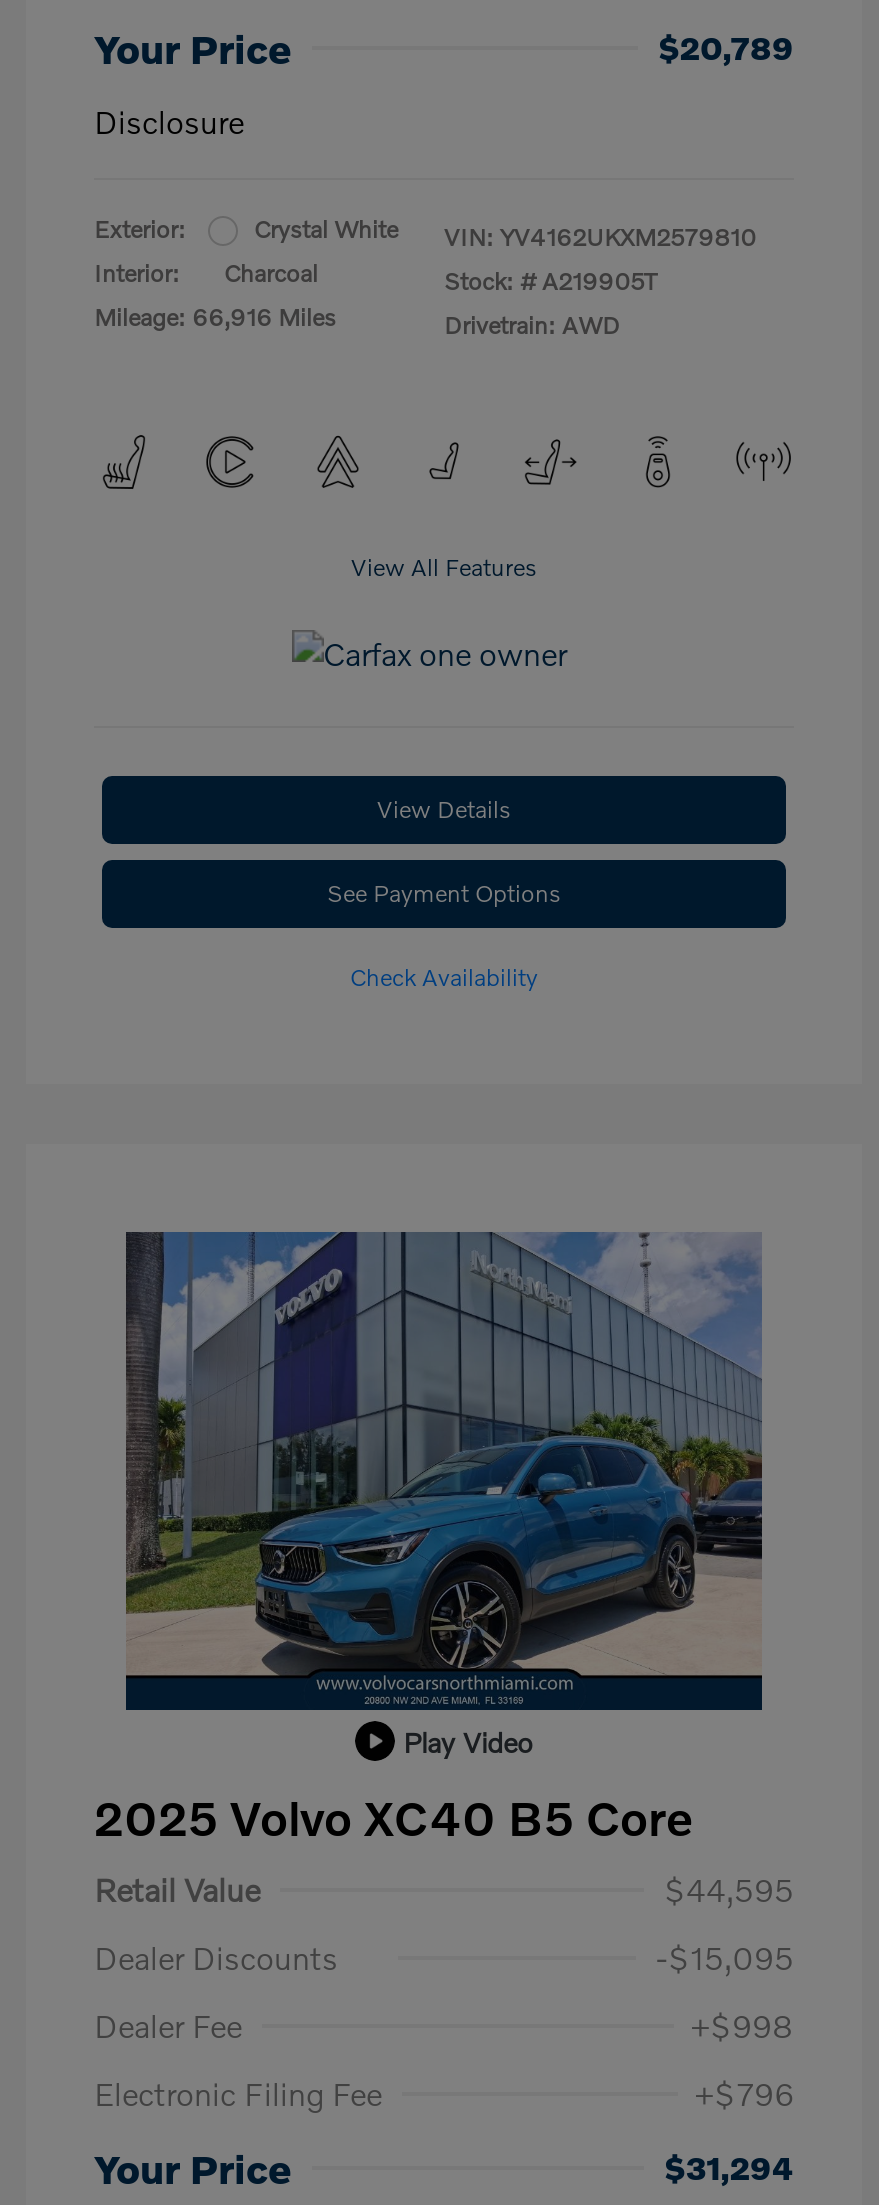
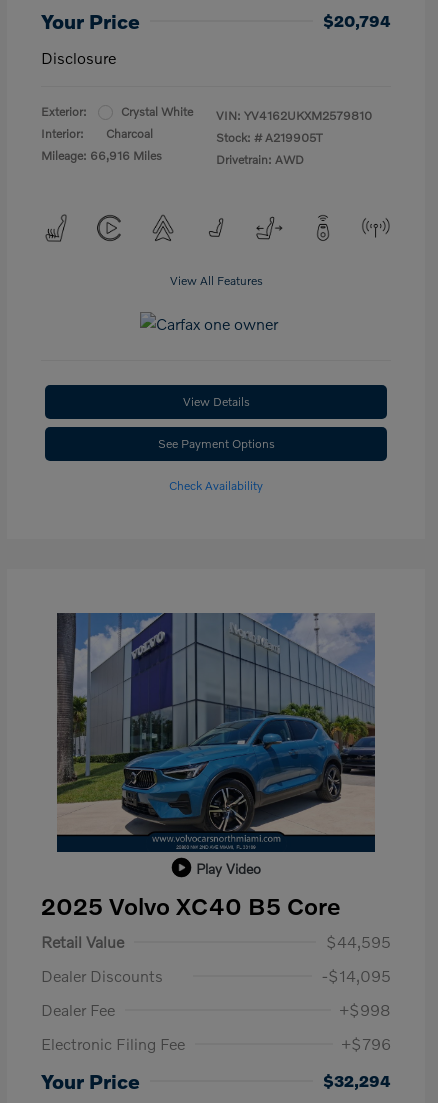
[658,28,794,66] $20,789 -> [323,11,391,30] $20,794
[656,1938,794,1976] -$15,095 -> [322,966,391,985] -$14,095
[664,2148,794,2186] $31,294 -> [323,1071,391,1090] $32,294

